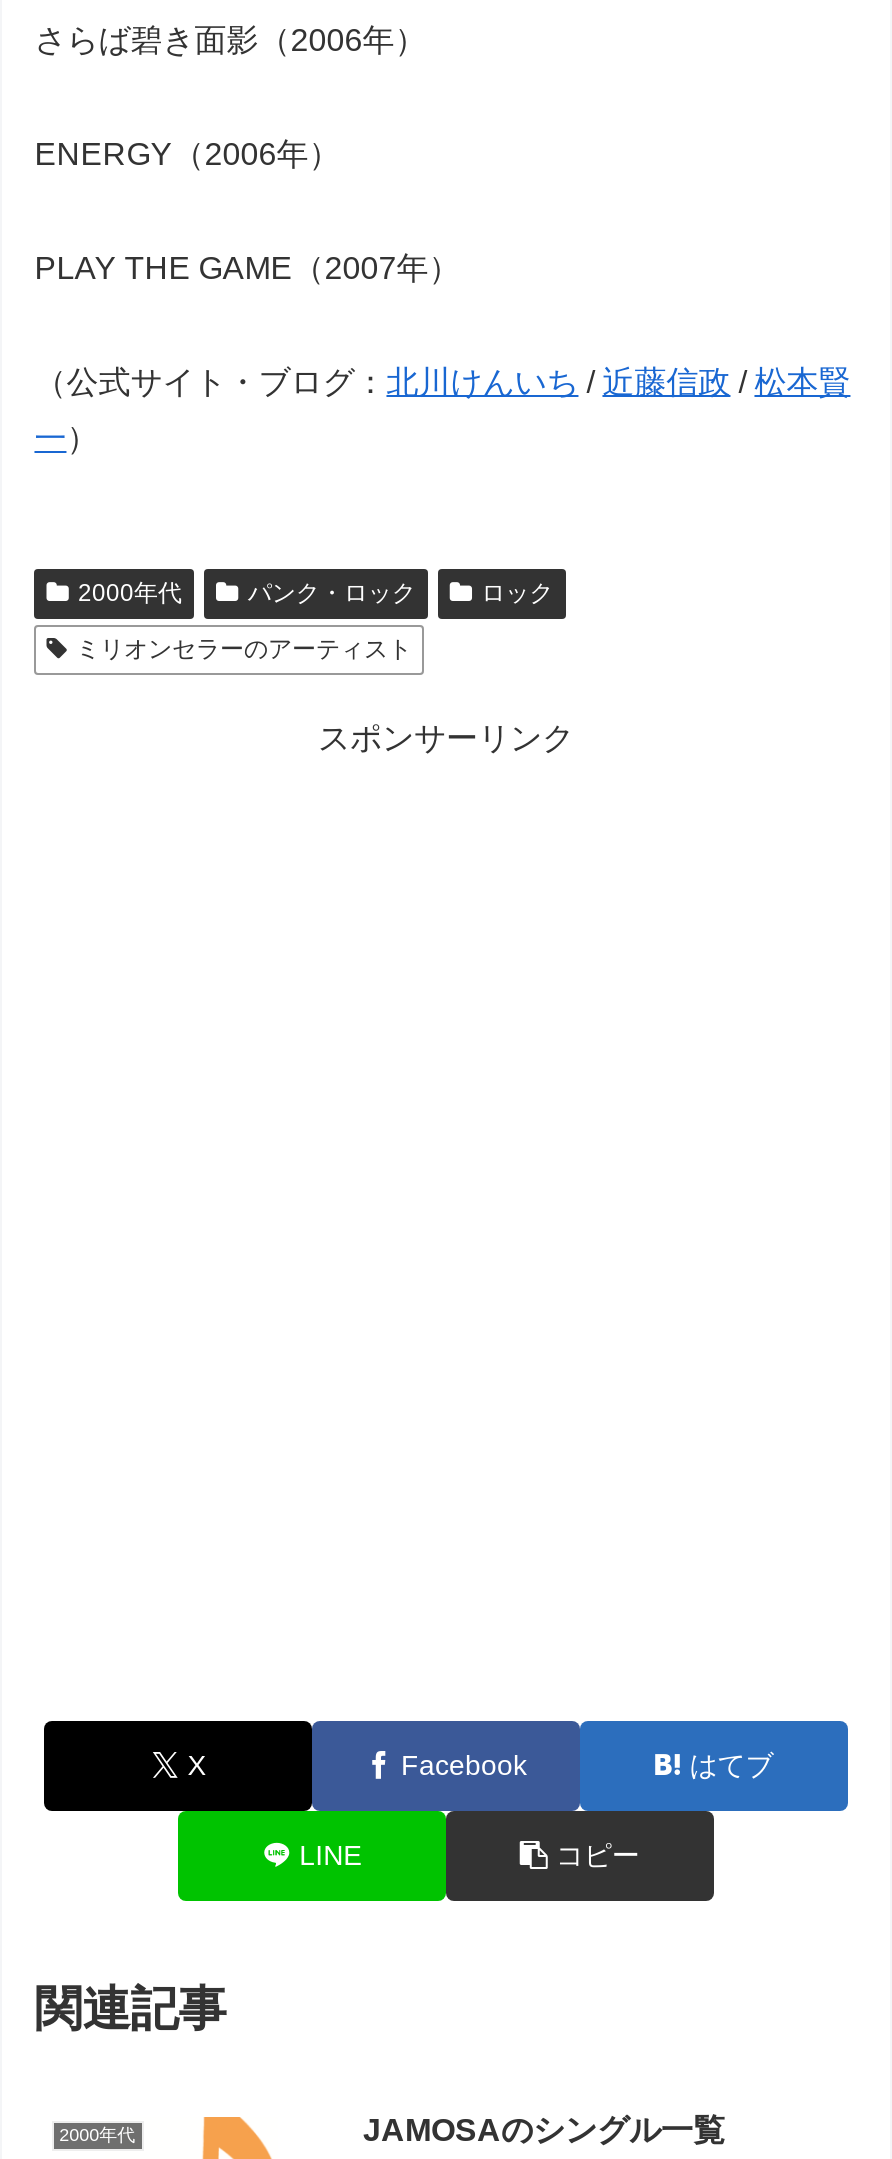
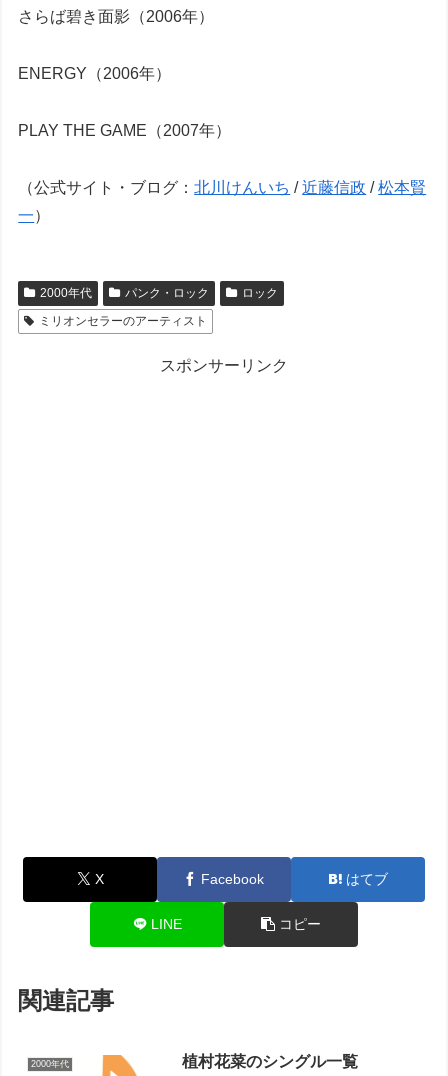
[363,2112,725,2146] JAMOSAのシングル一覧 -> [182,1053,358,1070] 植村花菜のシングル一覧

